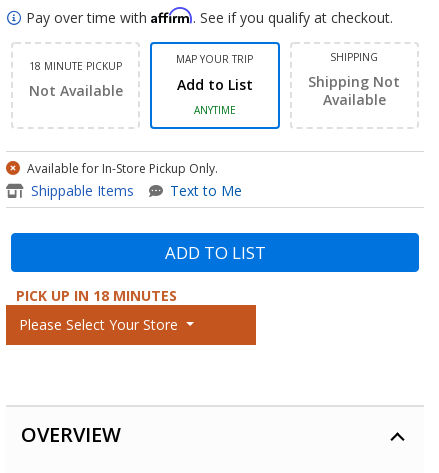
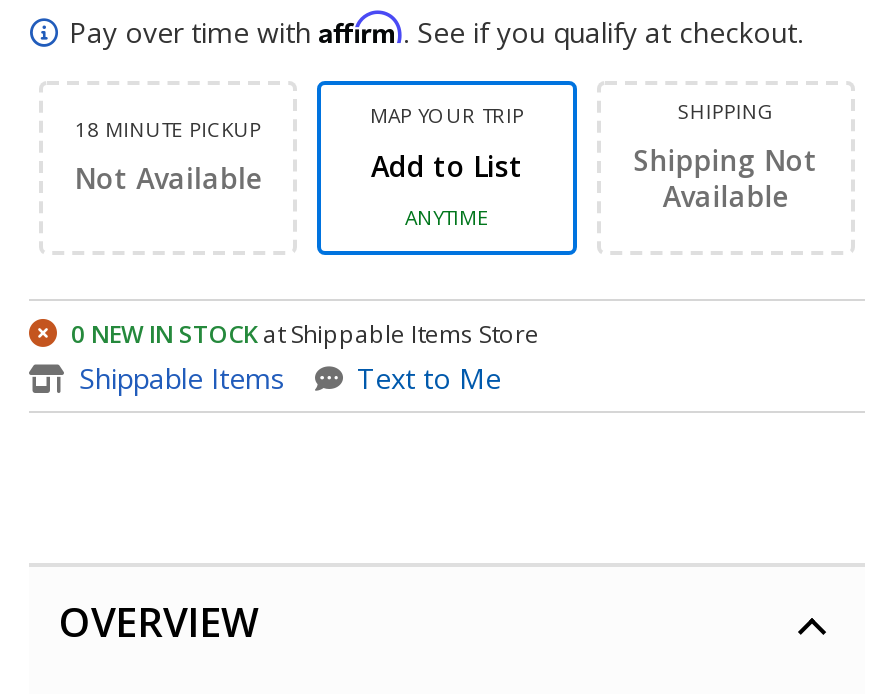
[27,160,218,177] Available for In-Store Pickup Only. -> [71,317,539,351] 0 NEW IN STOCK at Shippable Items Store
[16,241,265,334] ADD TO LIST | PICK UP IN 18 MINUTES | Please Select Your Store -> none

